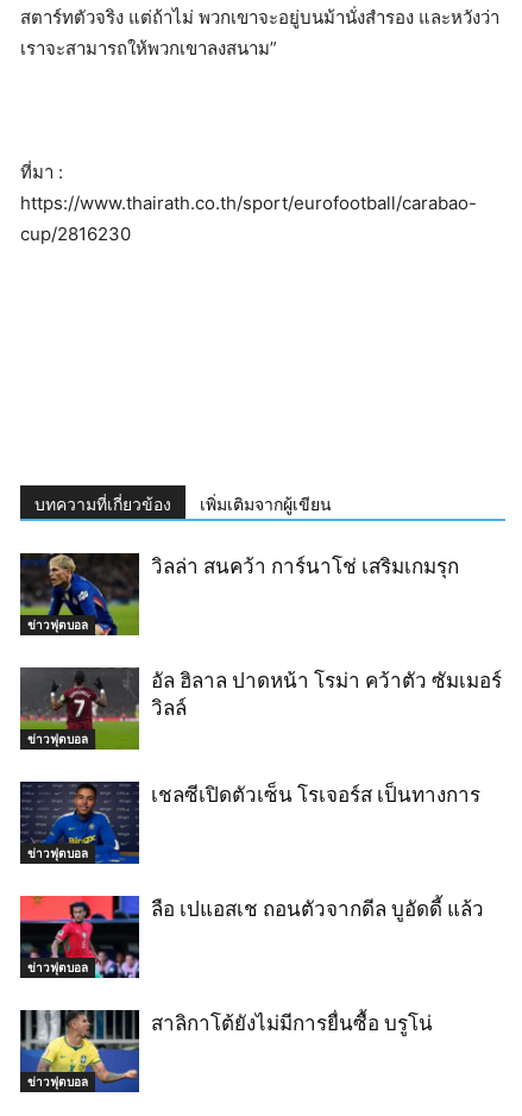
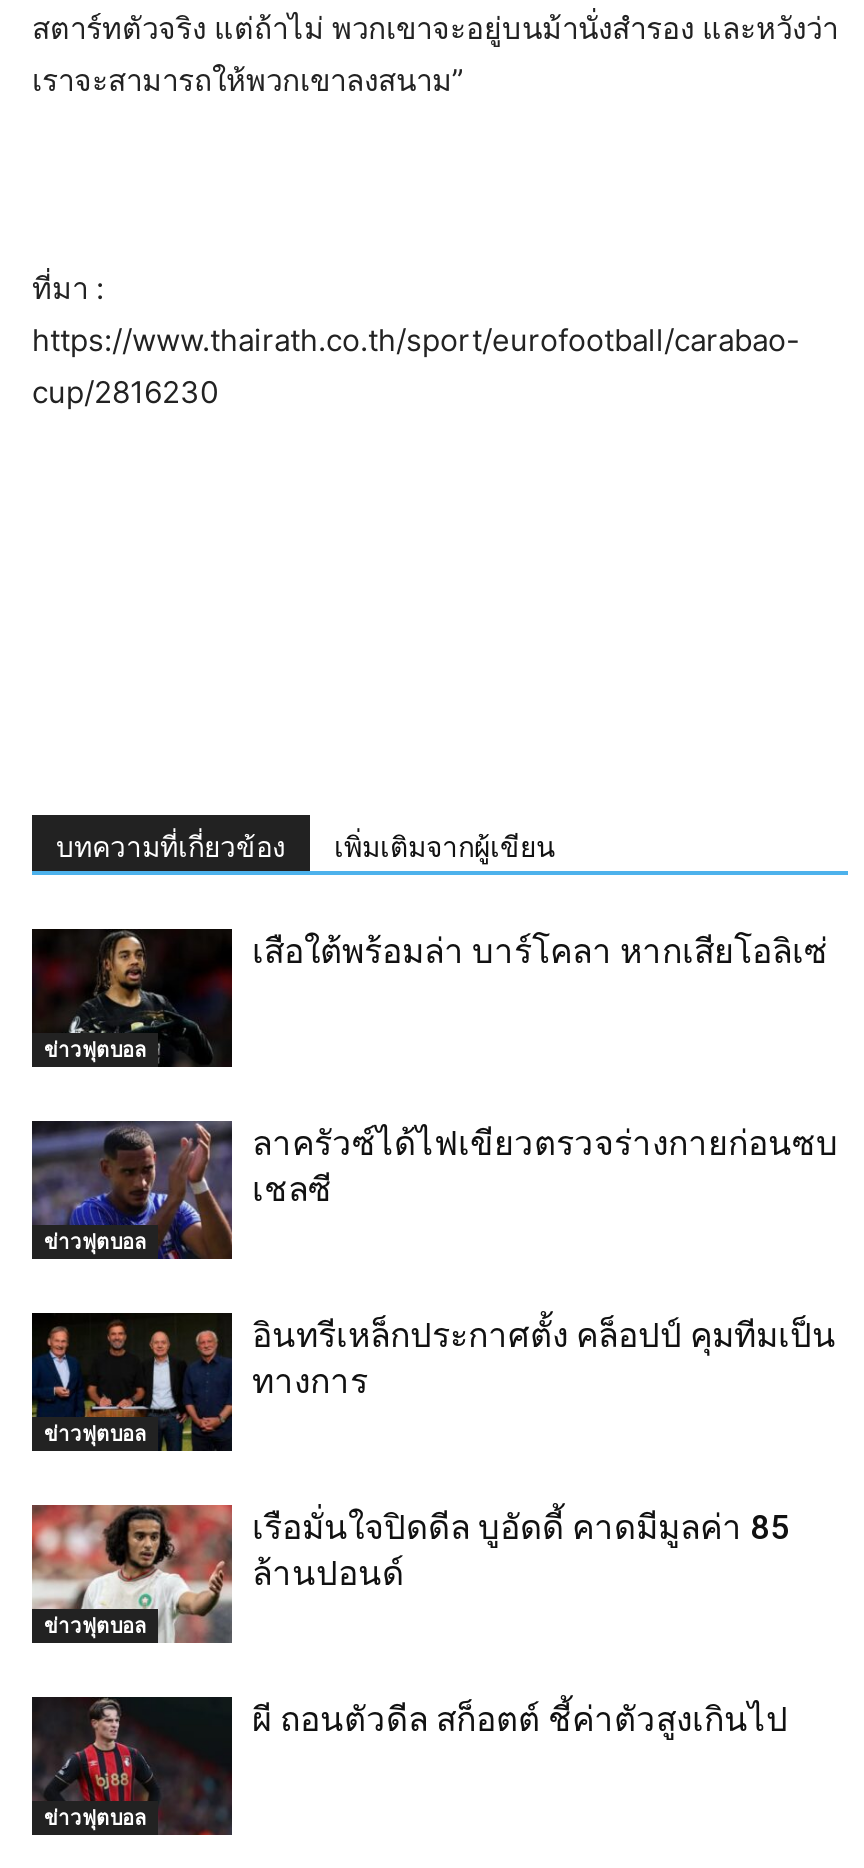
[19,552,459,637] [image] | วิลล่า สนคว้า การ์นาโช่ เสริมเกมรุก -> [30,926,828,1068] [image] | เสือใต้พร้อมล่า บาร์โคลา หากเสียโอลิเซ่
[19,666,502,751] [image] | อัล ฮิลาล ปาดหน้า โรม่า คว้าตัว ซัมเมอร์ | วิลล์ -> [32,1120,838,1262] [image] | ลาครัวซ์ได้ไฟเขียวตรวจร่างกายก่อนซบ | เชลซี
[20,782,480,865] [image] | เชลซีเปิดตัวเซ็น โรเจอร์ส เป็นทางการ -> [32,1312,836,1454] [image] | อินทรีเหล็กประกาศตั้ง คล็อปป์ คุมทีมเป็น | ทางการ
[19,895,484,979] [image] | ลือ เปแอสเช ถอนตัวจากดีล บูอัดดี้ แล้ว -> [30,1504,790,1644] [image] | เรือมั่นใจปิดดีล บูอัดดี้ คาดมีมูลค่า 85 | ล้านปอนด์
[19,1009,433,1093] [image] | สาลิกาโต้ยังไม่มีการยื่นซื้อ บรูโน่ -> [30,1696,788,1838] [image] | ผี ถอนตัวดีล สก็อตต์ ชี้ค่าตัวสูงเกินไป

